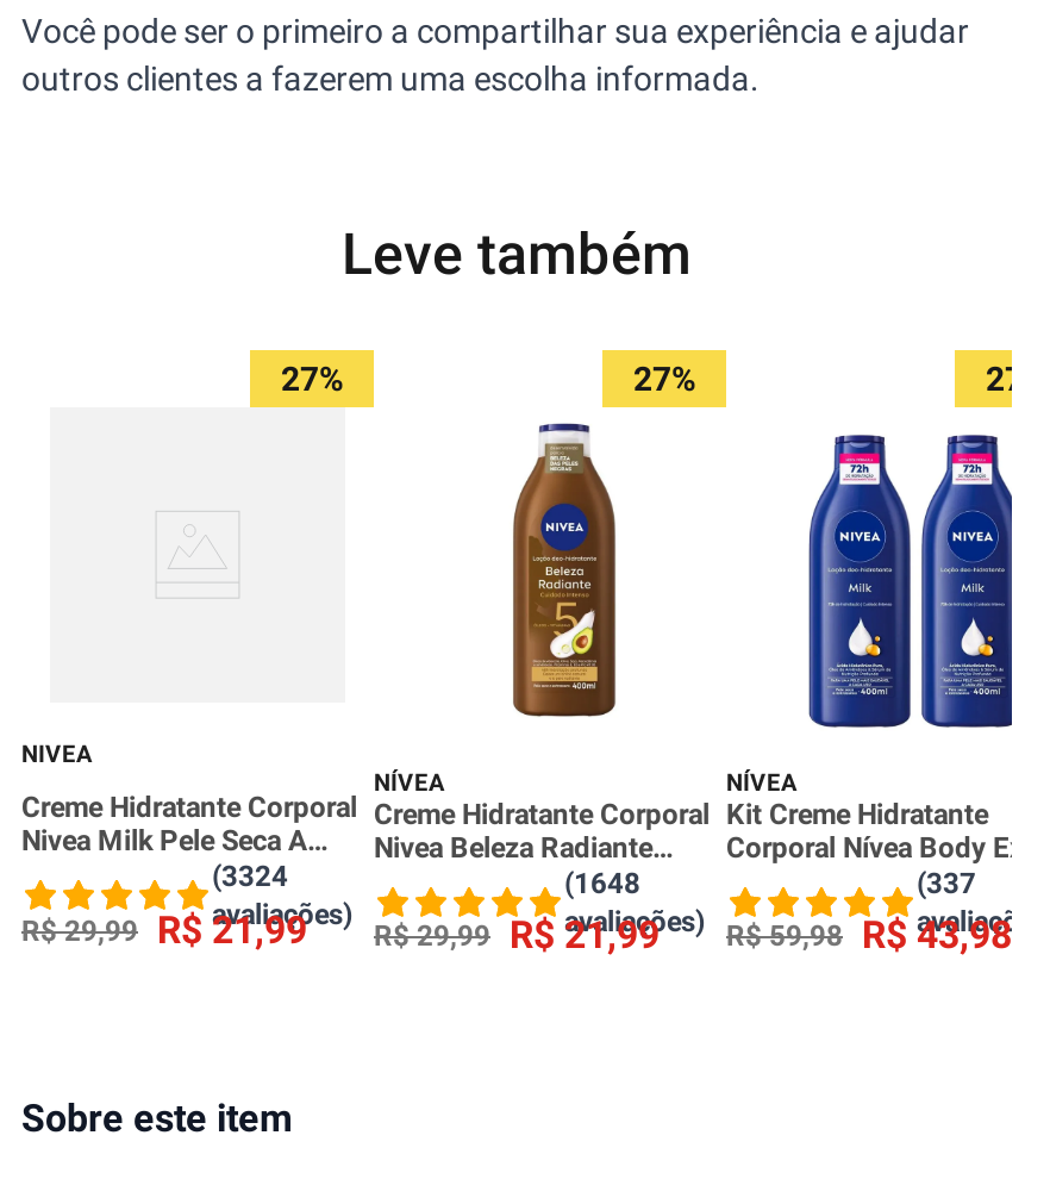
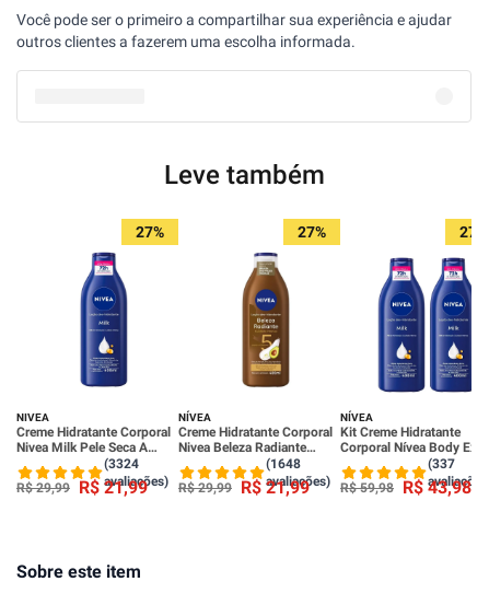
none -> [80,252,128,387] [image]

